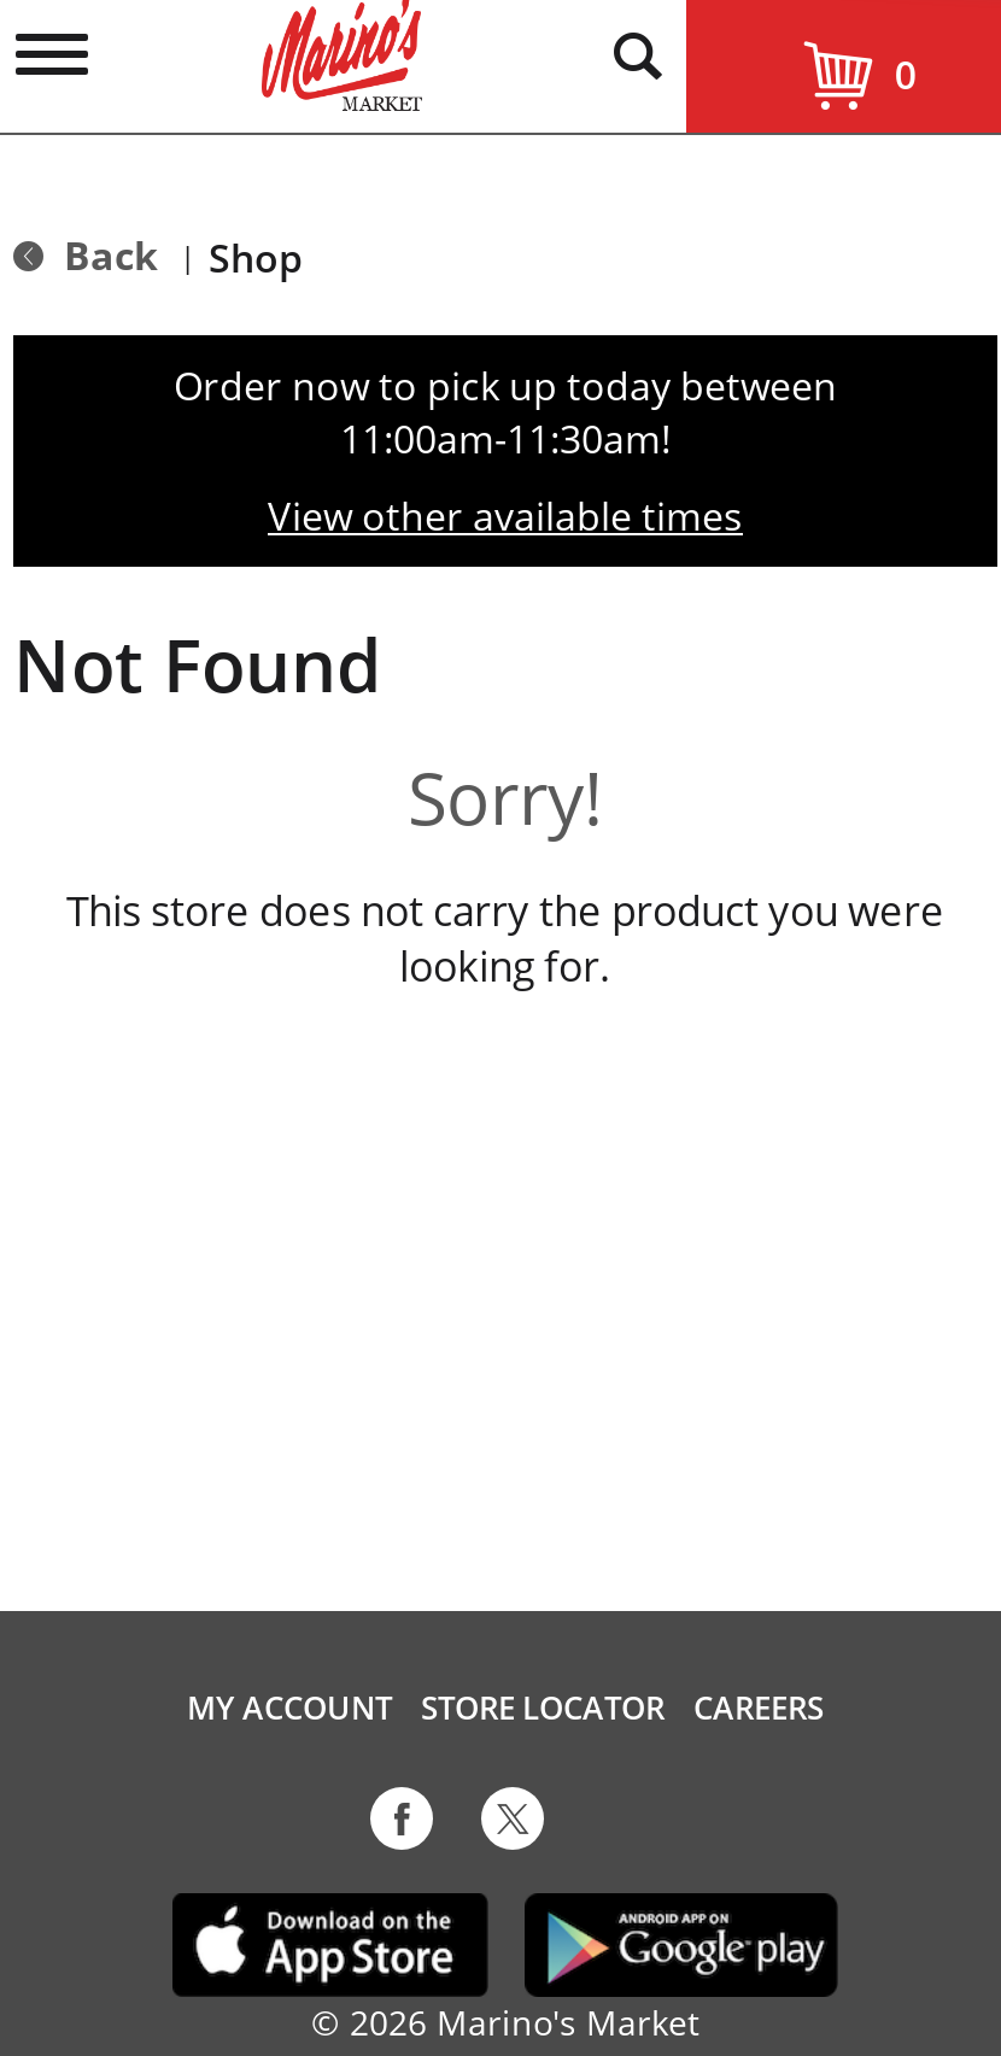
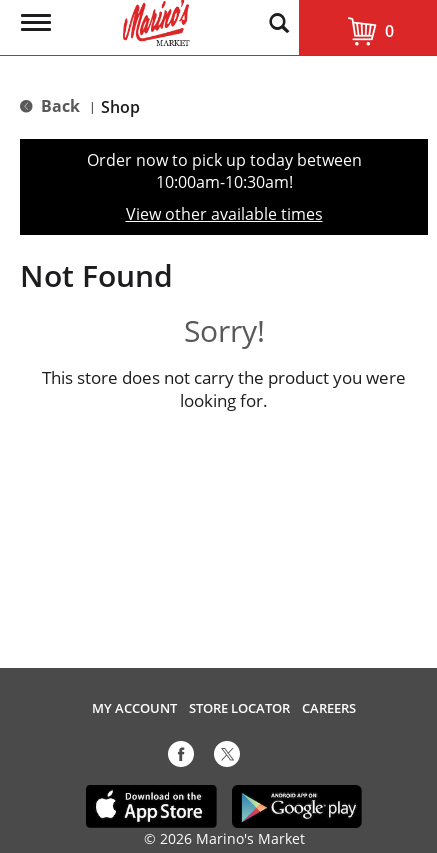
[340,412,671,465] 11:00am-11:30am! -> [155,171,292,193] 10:00am-10:30am!

